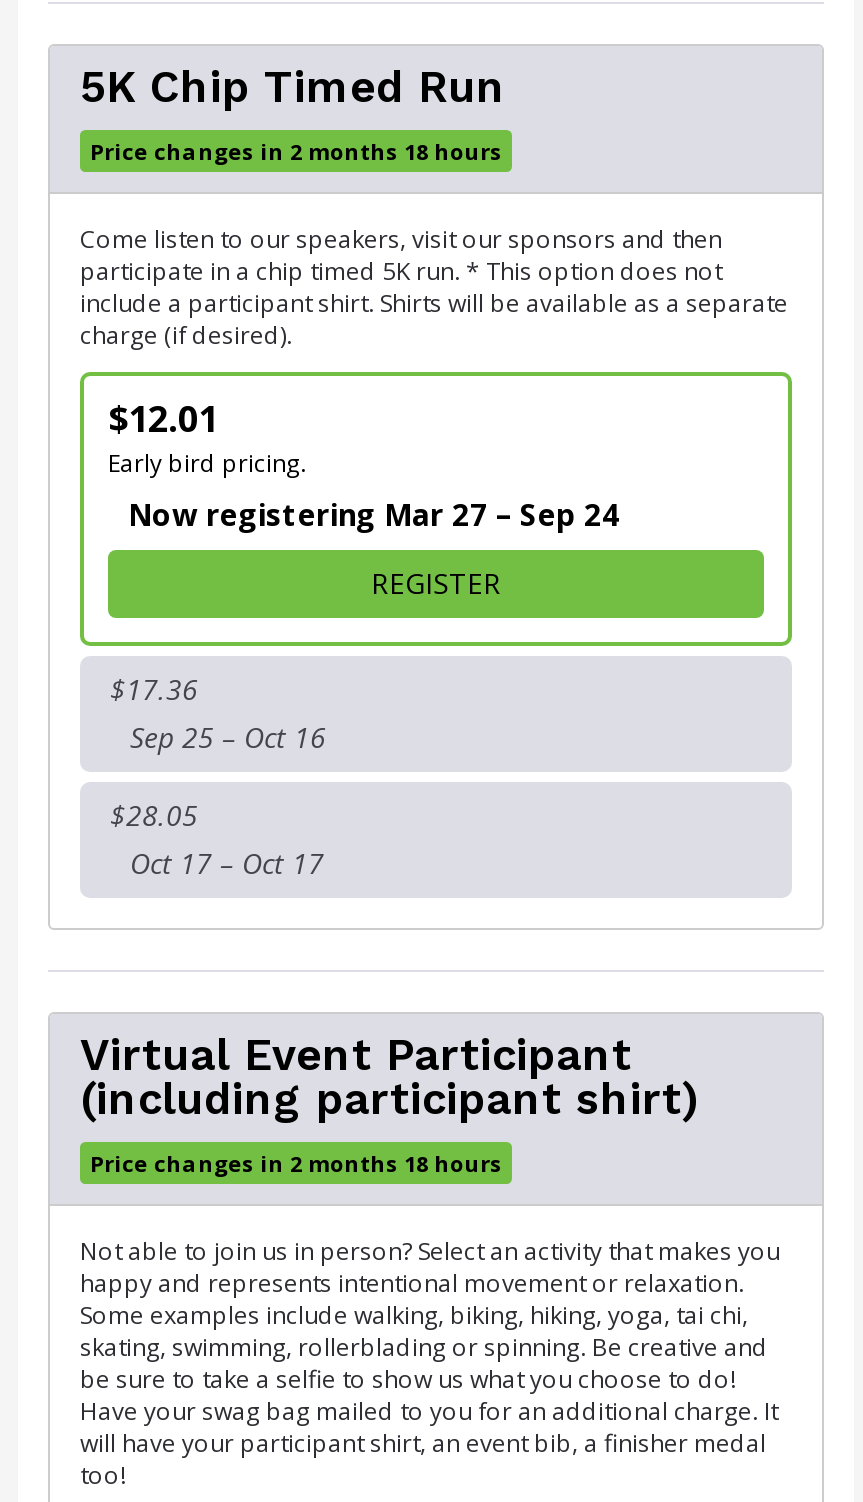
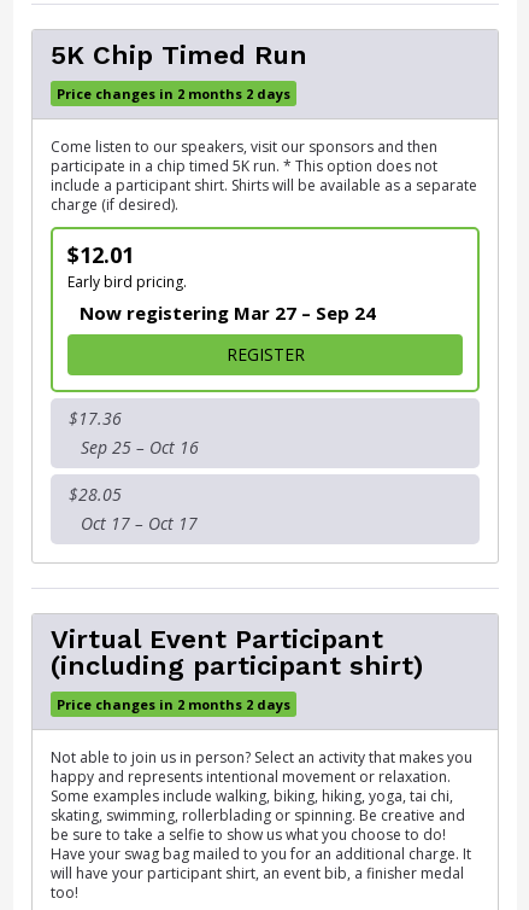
[90,136,502,166] Price changes in 2 months 18 hours -> [57,84,290,103] Price changes in 2 months 2 days
[90,1148,502,1178] Price changes in 2 months 18 hours -> [57,695,290,713] Price changes in 2 months 2 days

